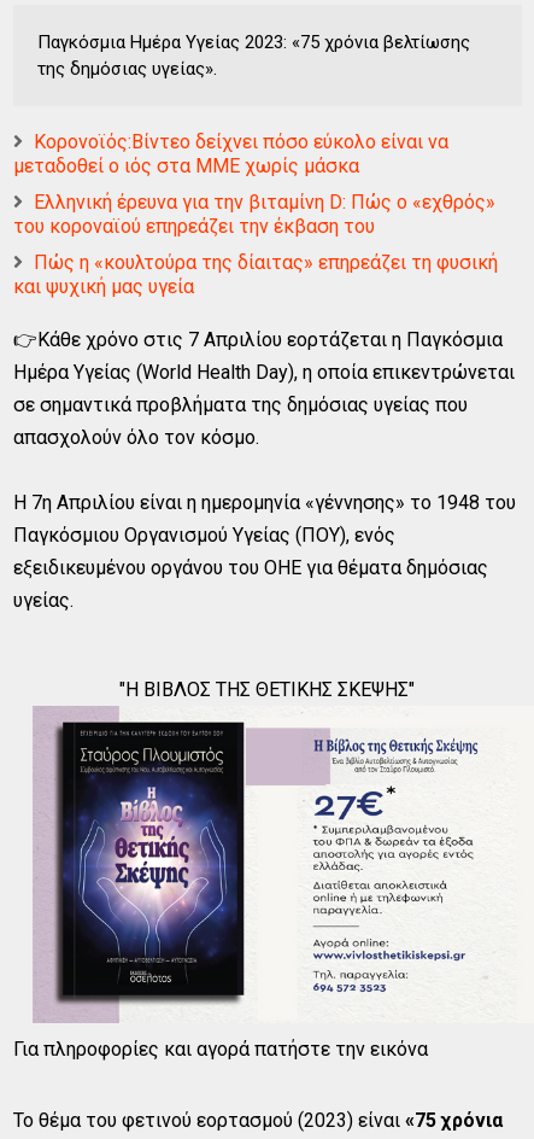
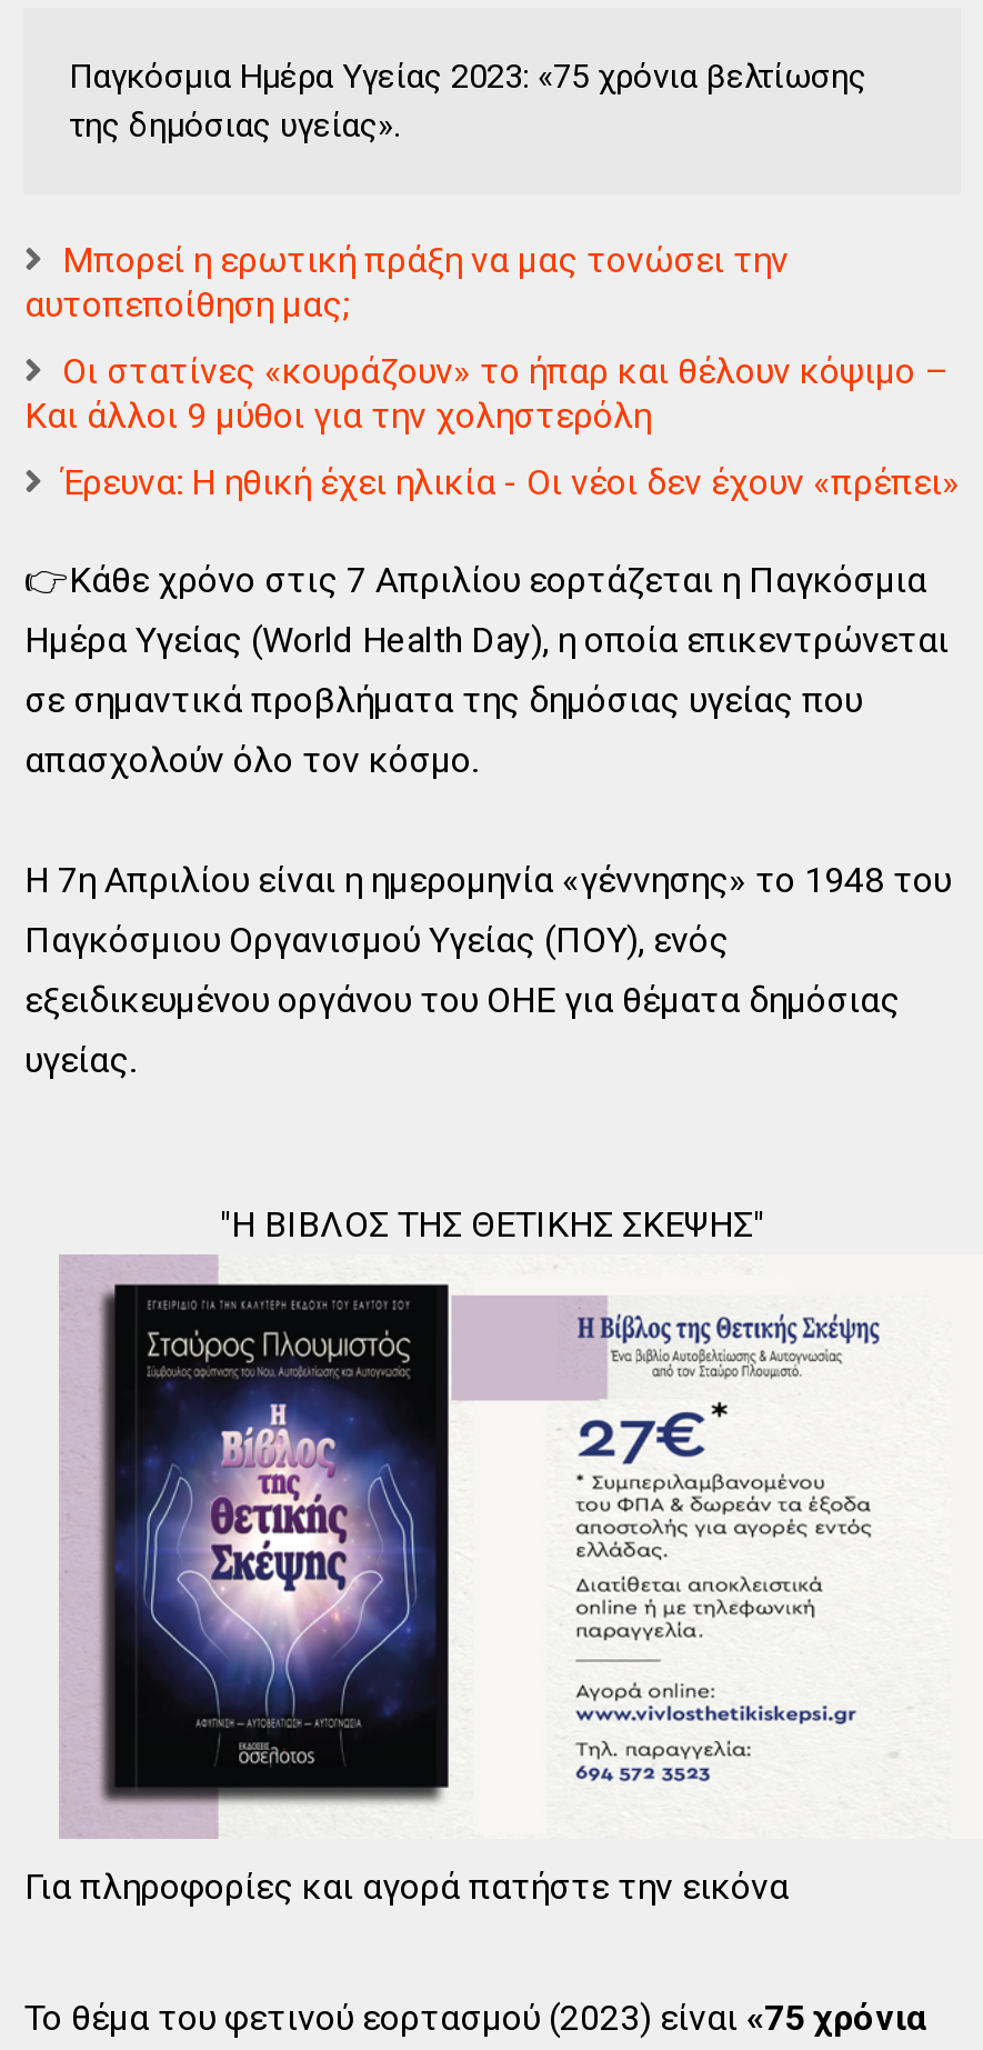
[14,130,449,177] Κορονοϊός:Βίντεο δείχνει πόσο εύκολο είναι να | μεταδοθεί ο ιός στα ΜΜΕ χωρίς μάσκα -> [24,239,788,326] Μπορεί η ερωτική πράξη να μας τονώσει την | αυτοπεποίθηση μας;
[14,191,496,238] Ελληνική έρευνα για την βιταμίνη D: Πώς ο «εχθρός» | του κοροναϊού επηρεάζει την έκβαση του -> [24,350,946,437] Οι στατίνες «κουράζουν» το ήπαρ και θέλουν κόψιμο – | Και άλλοι 9 μύθοι για την χοληστερόλη
[14,251,498,298] Πώς η «κουλτούρα της δίαιτας» επηρεάζει τη φυσική | και ψυχική μας υγεία -> [62,461,959,503] Έρευνα: H ηθική έχει ηλικία - Οι νέοι δεν έχουν «πρέπει»

